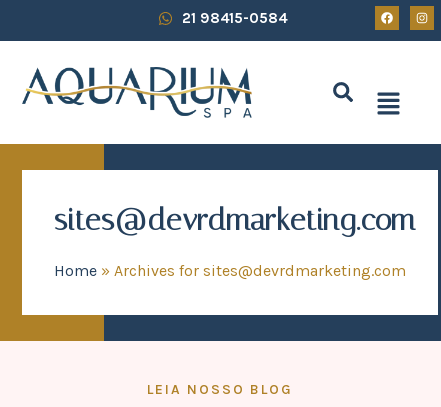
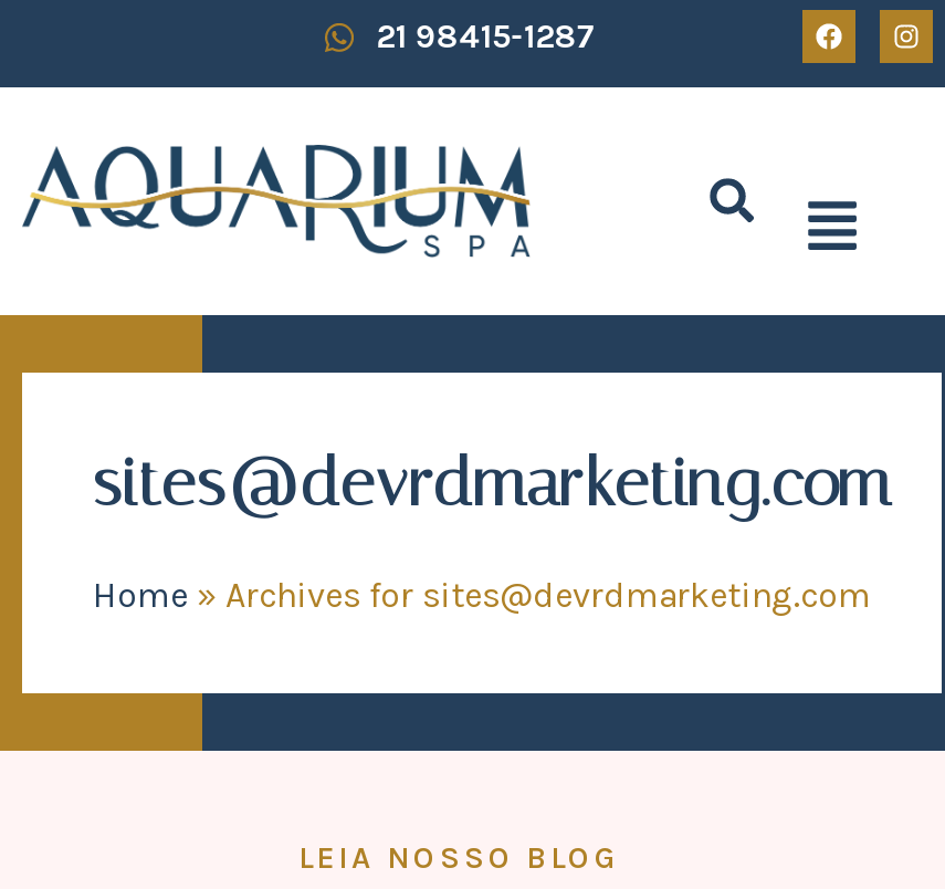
[182,9,288,27] 21 98415-0584 -> [376,17,596,56] 21 98415-1287

